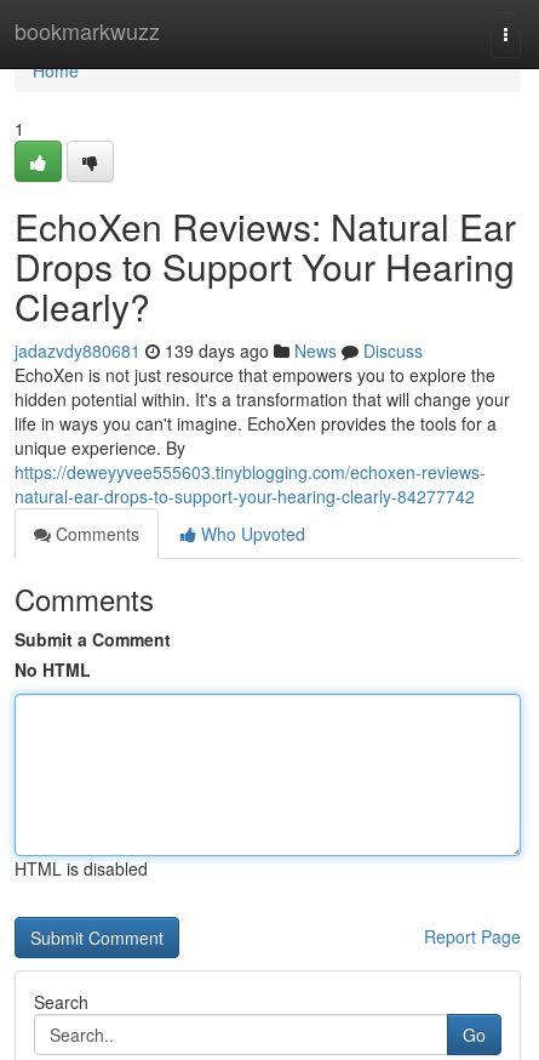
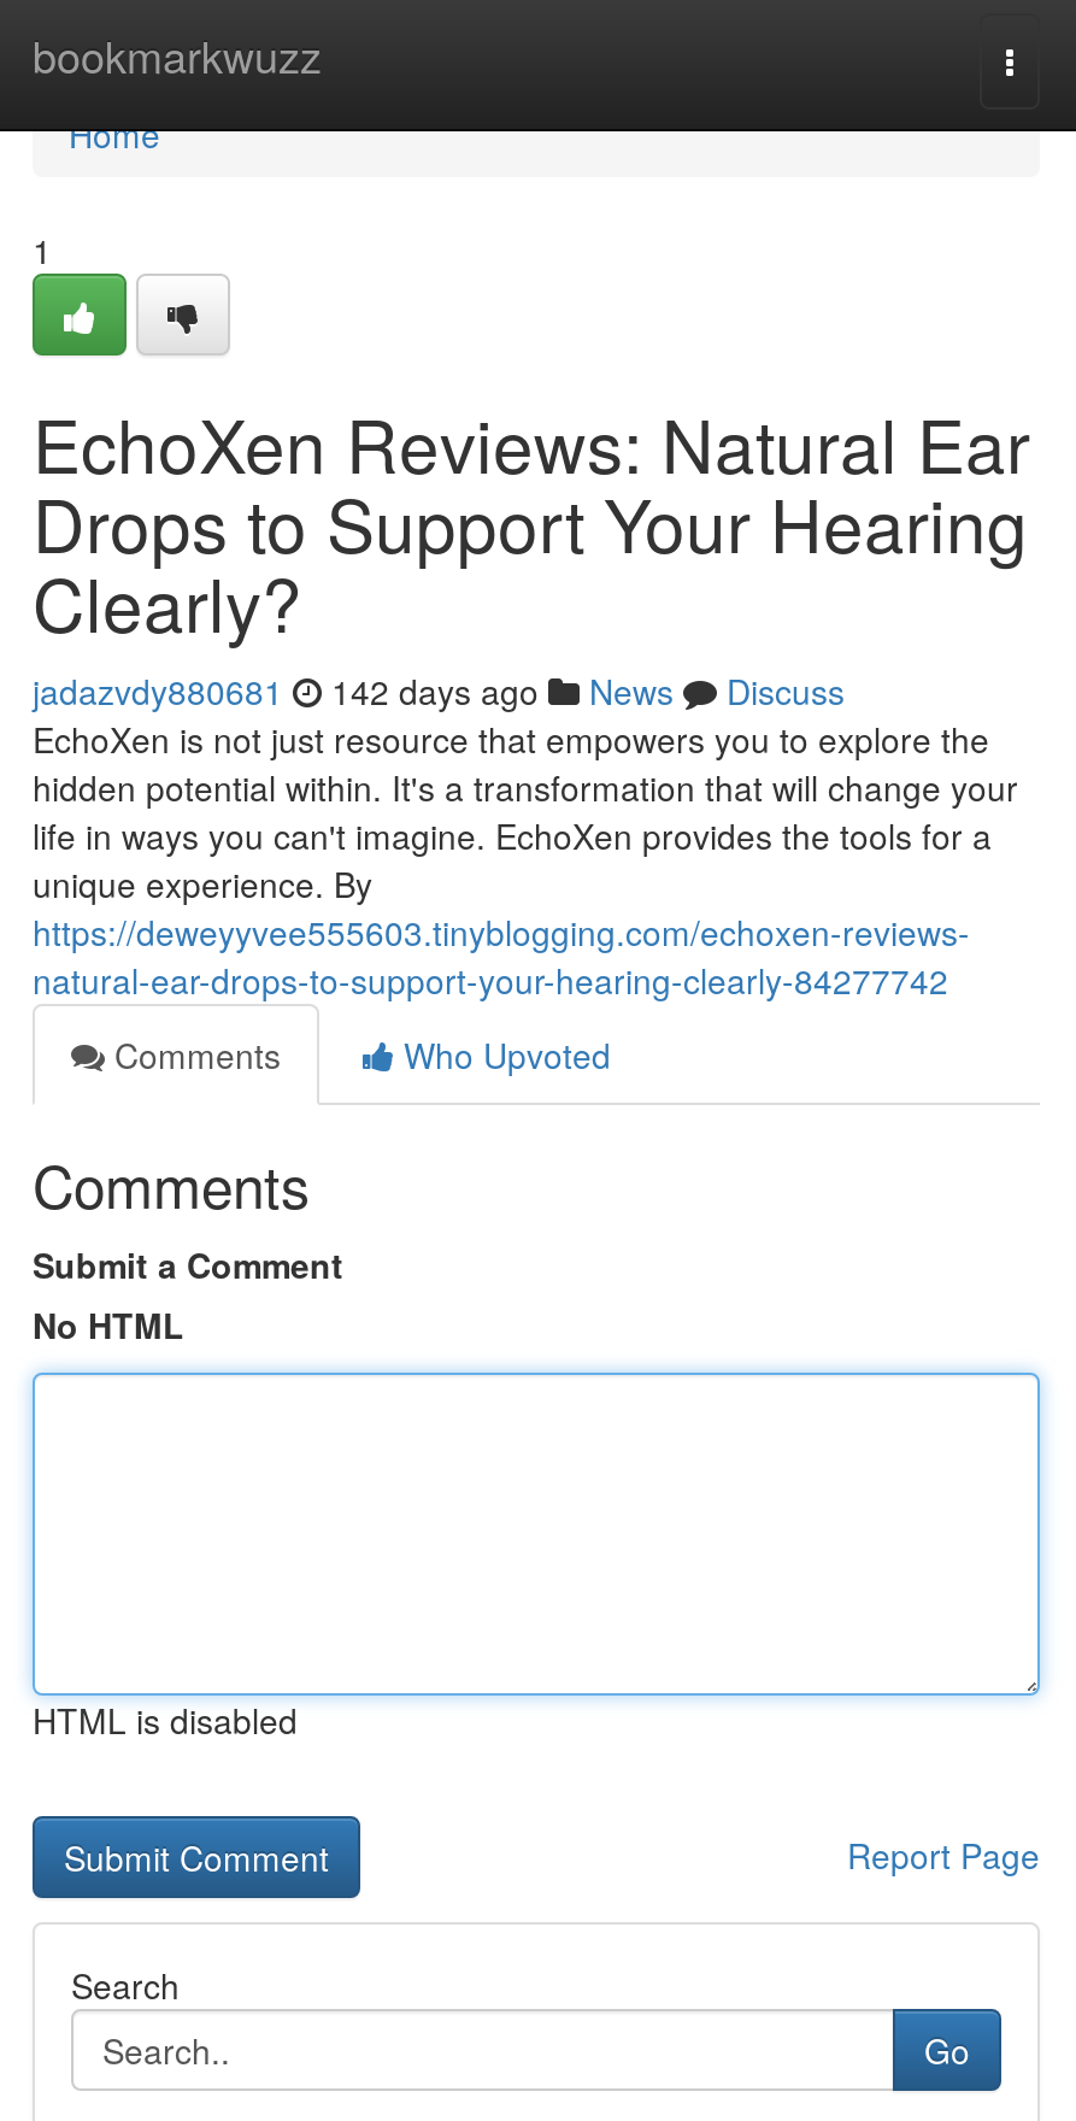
[15,338,423,363] jadazvdy880681 139 days ago News Discuss -> [33,666,845,715] jadazvdy880681 142 days ago News Discuss

